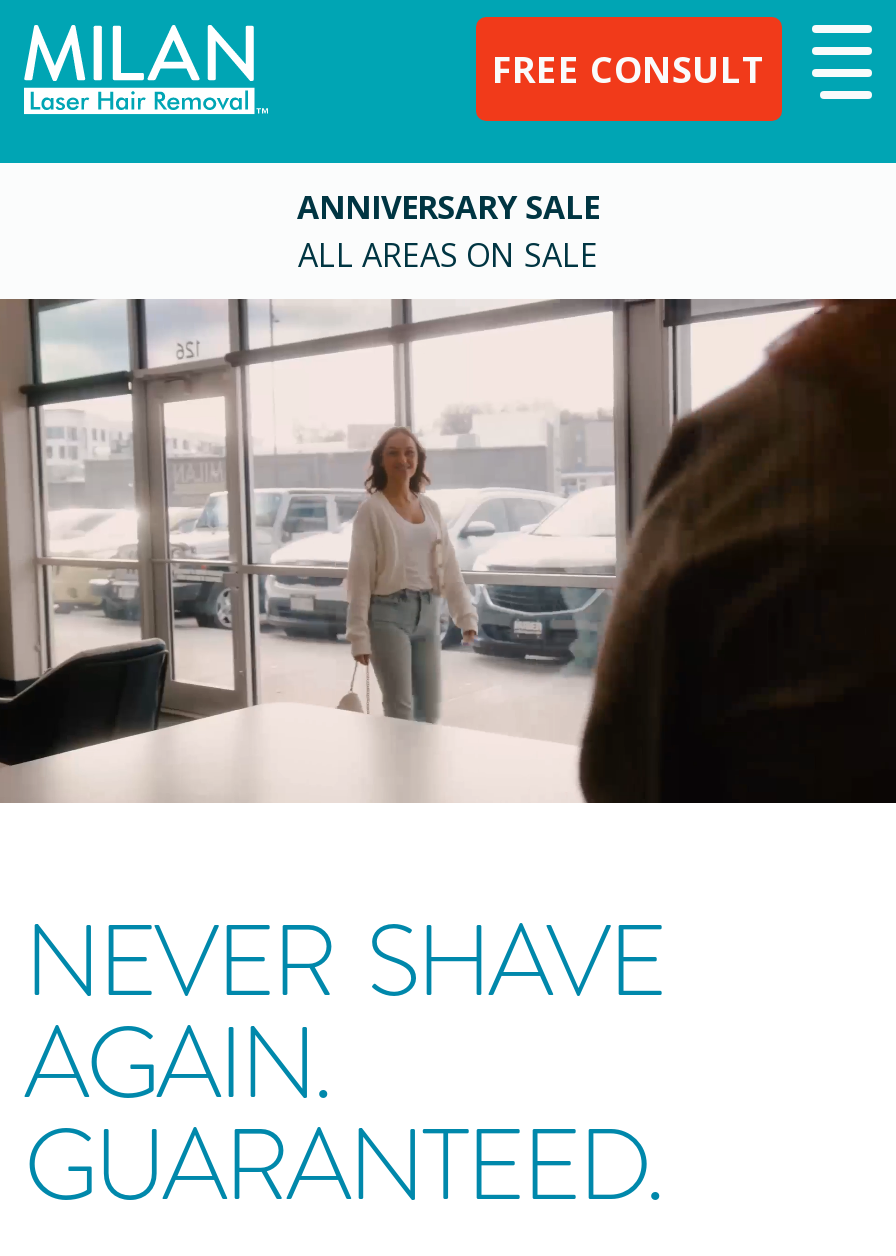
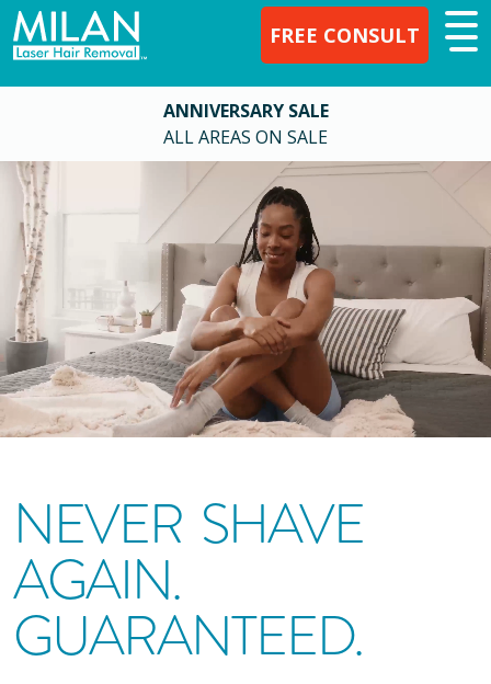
[6,297,890,805] [image] -> [3,161,488,437] [image]

